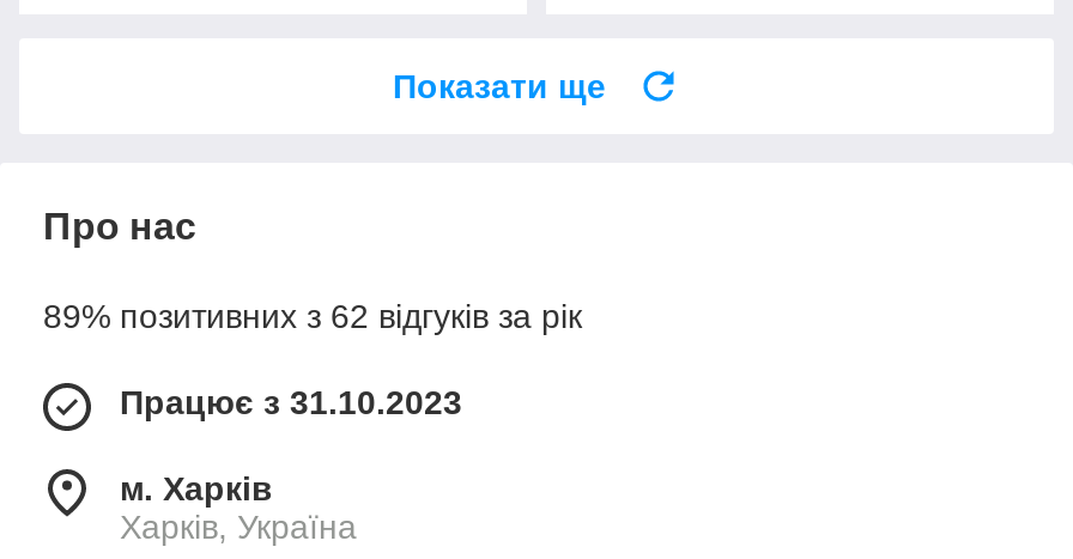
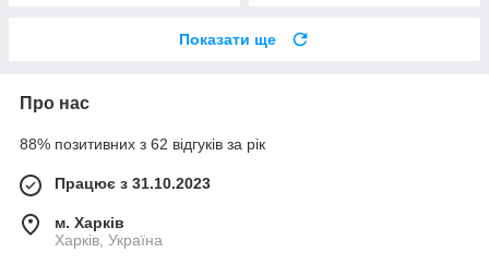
[43,297,582,336] 89% позитивних з 62 відгуків за рік -> [20,135,265,153] 88% позитивних з 62 відгуків за рік

